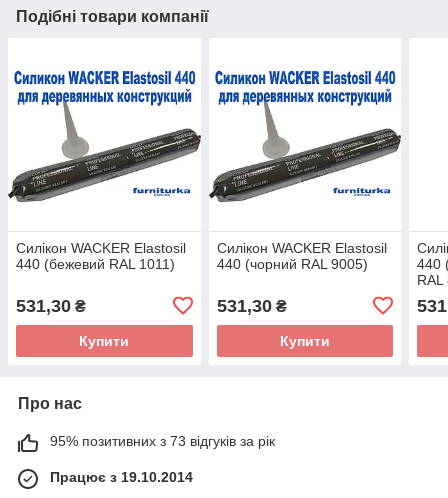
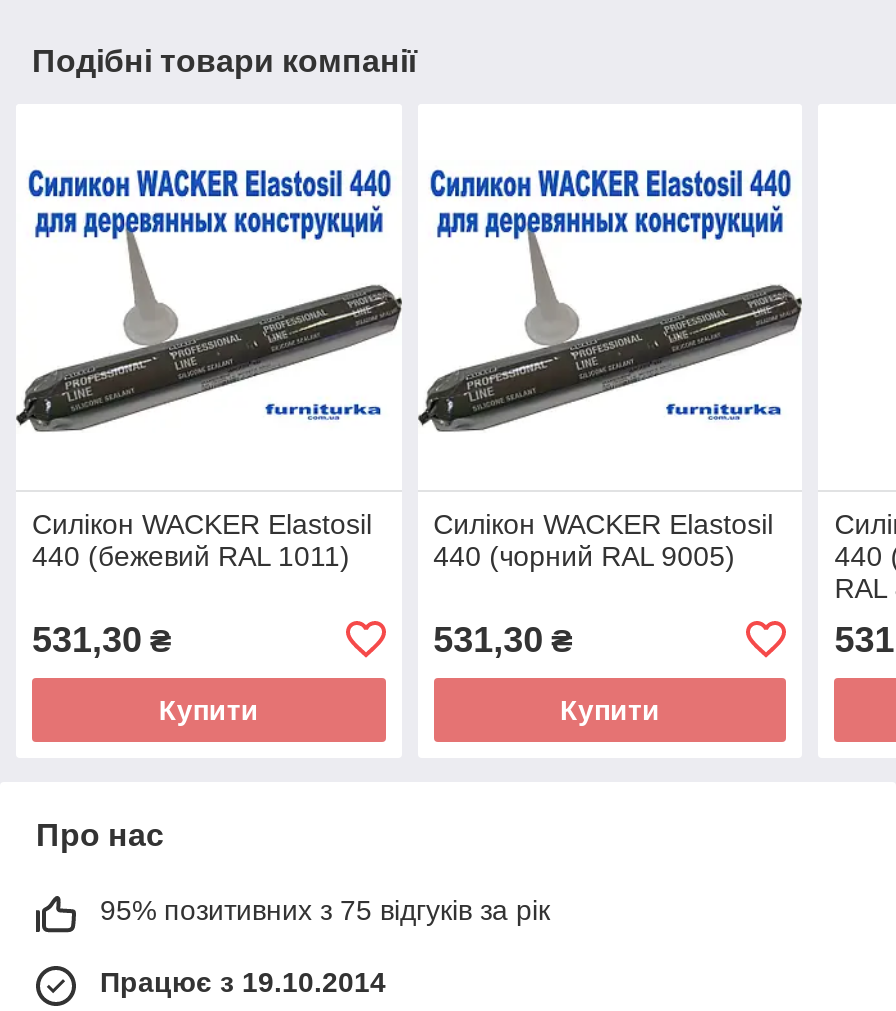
[50,433,275,449] 95% позитивних з 73 відгуків за рік -> [100,894,550,926] 95% позитивних з 75 відгуків за рік

